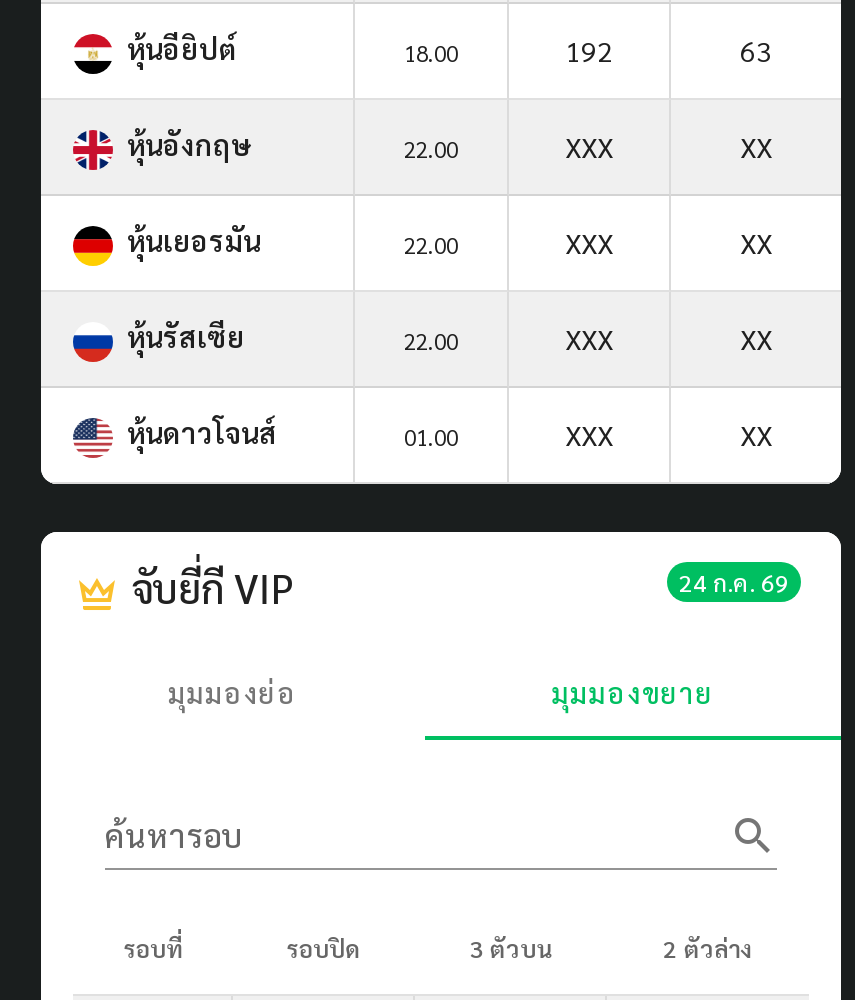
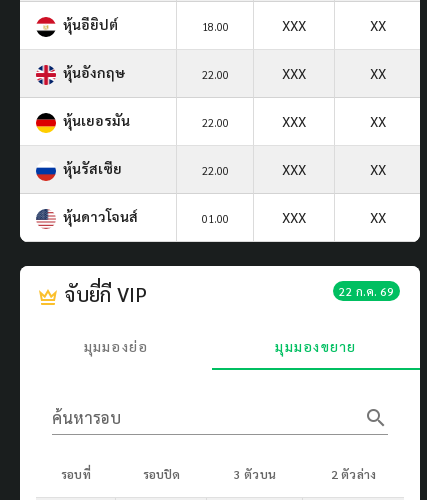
[565,32,772,68] 192 | 63 -> [282,16,385,34] XXX | XX
[679,566,789,598] 24 ก.ค. 69 -> [339,283,394,299] 22 ก.ค. 69

